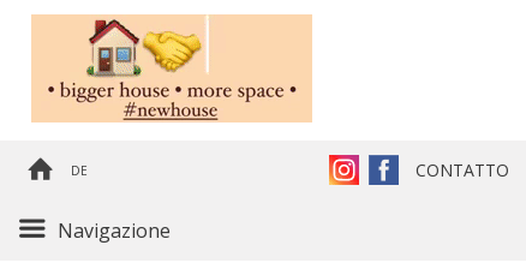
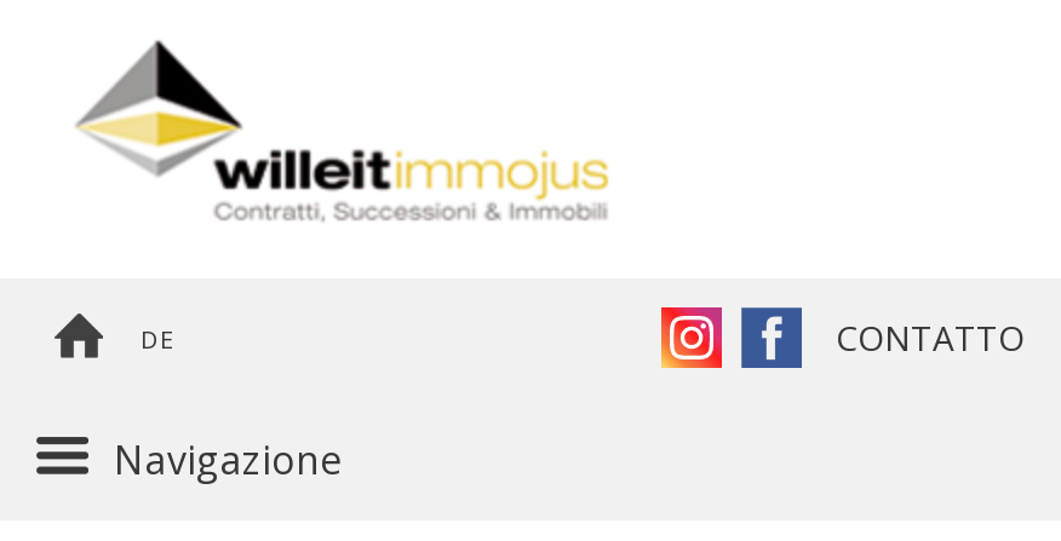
[30,13,313,124] [image] -> [63,27,625,240] [image]

